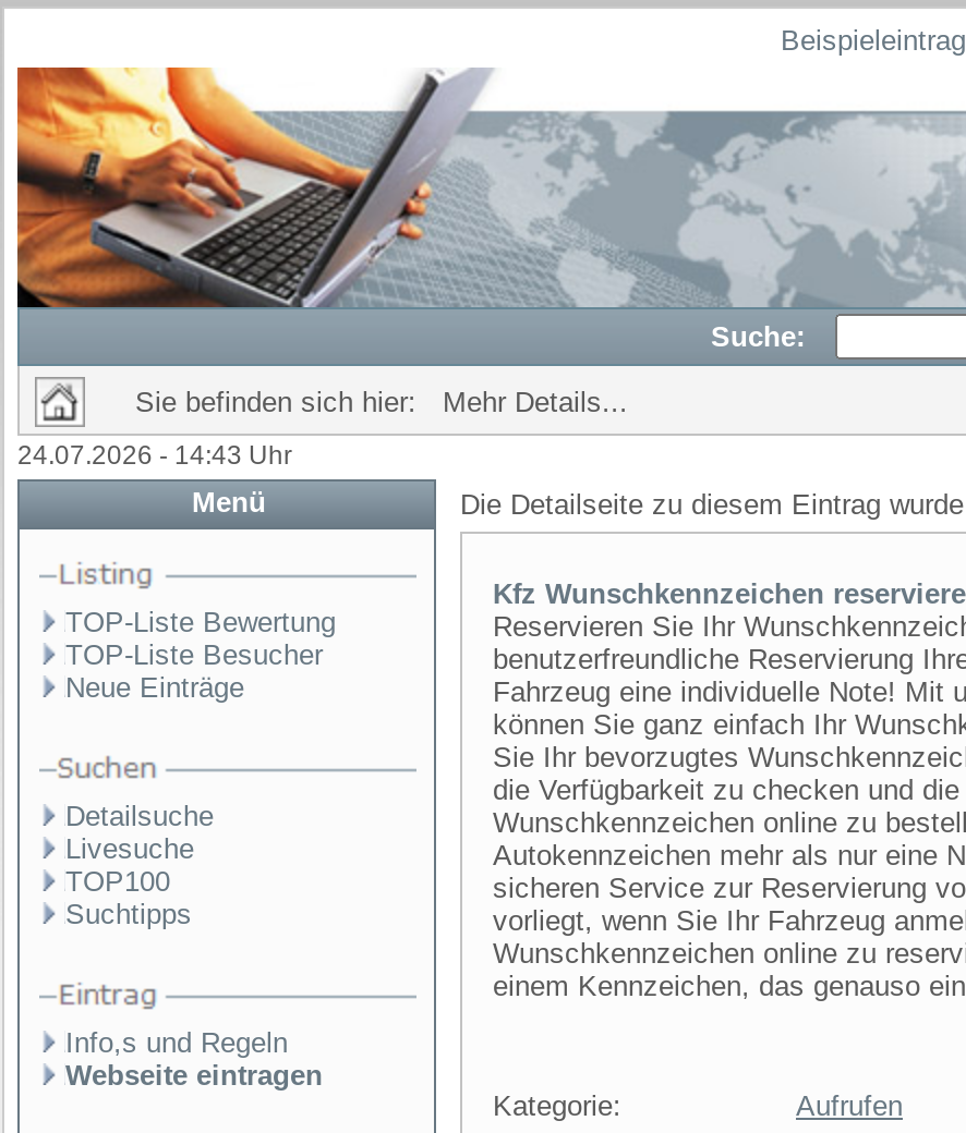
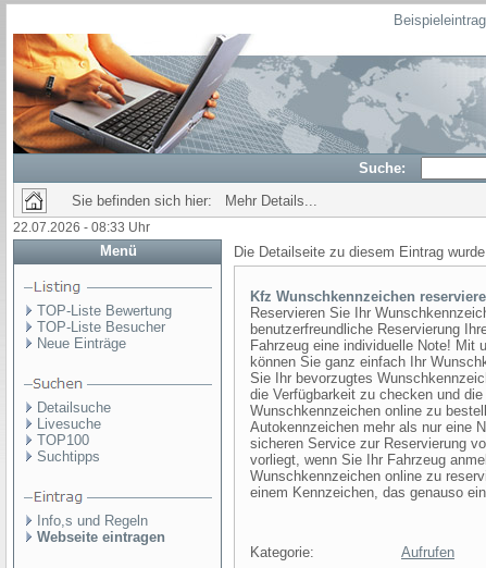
[17,440,292,471] 24.07.2026 - 14:43 Uhr -> [13,220,150,235] 22.07.2026 - 08:33 Uhr

